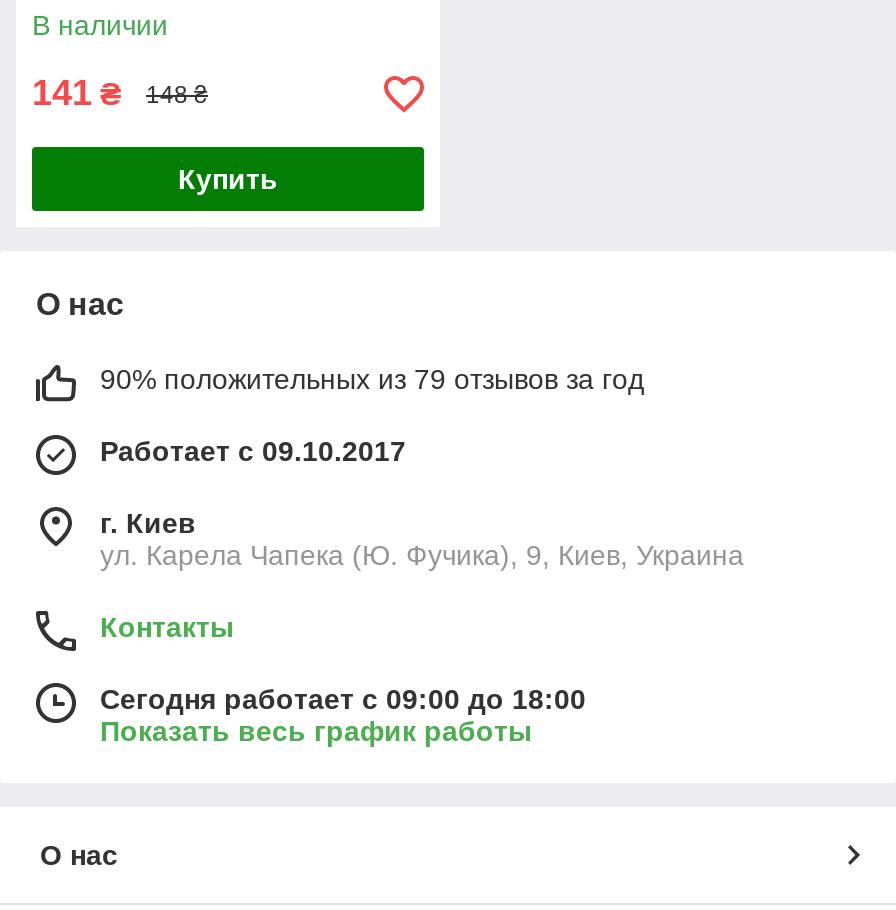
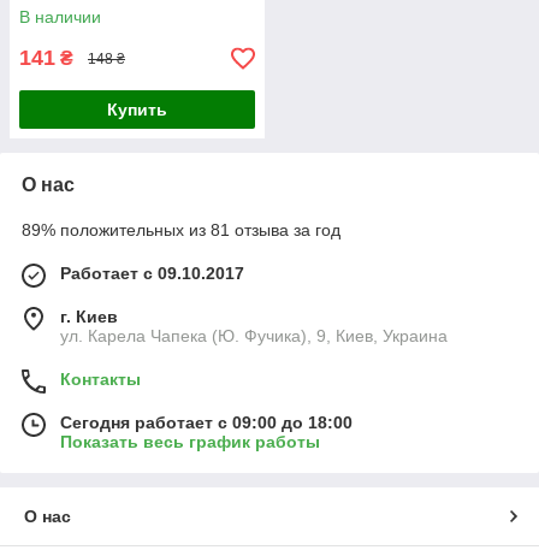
[100,363,644,395] 90% положительных из 79 отзывов за год -> [22,220,340,239] 89% положительных из 81 отзыва за год

